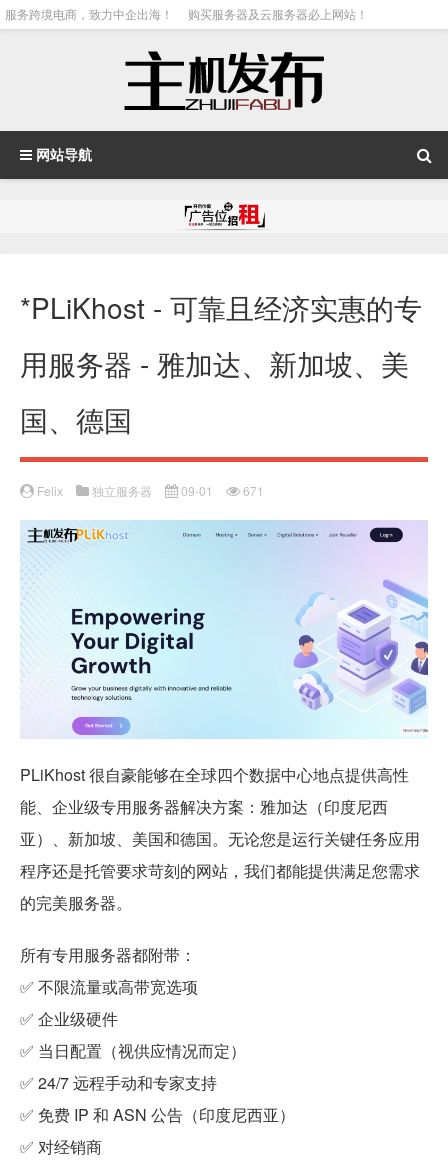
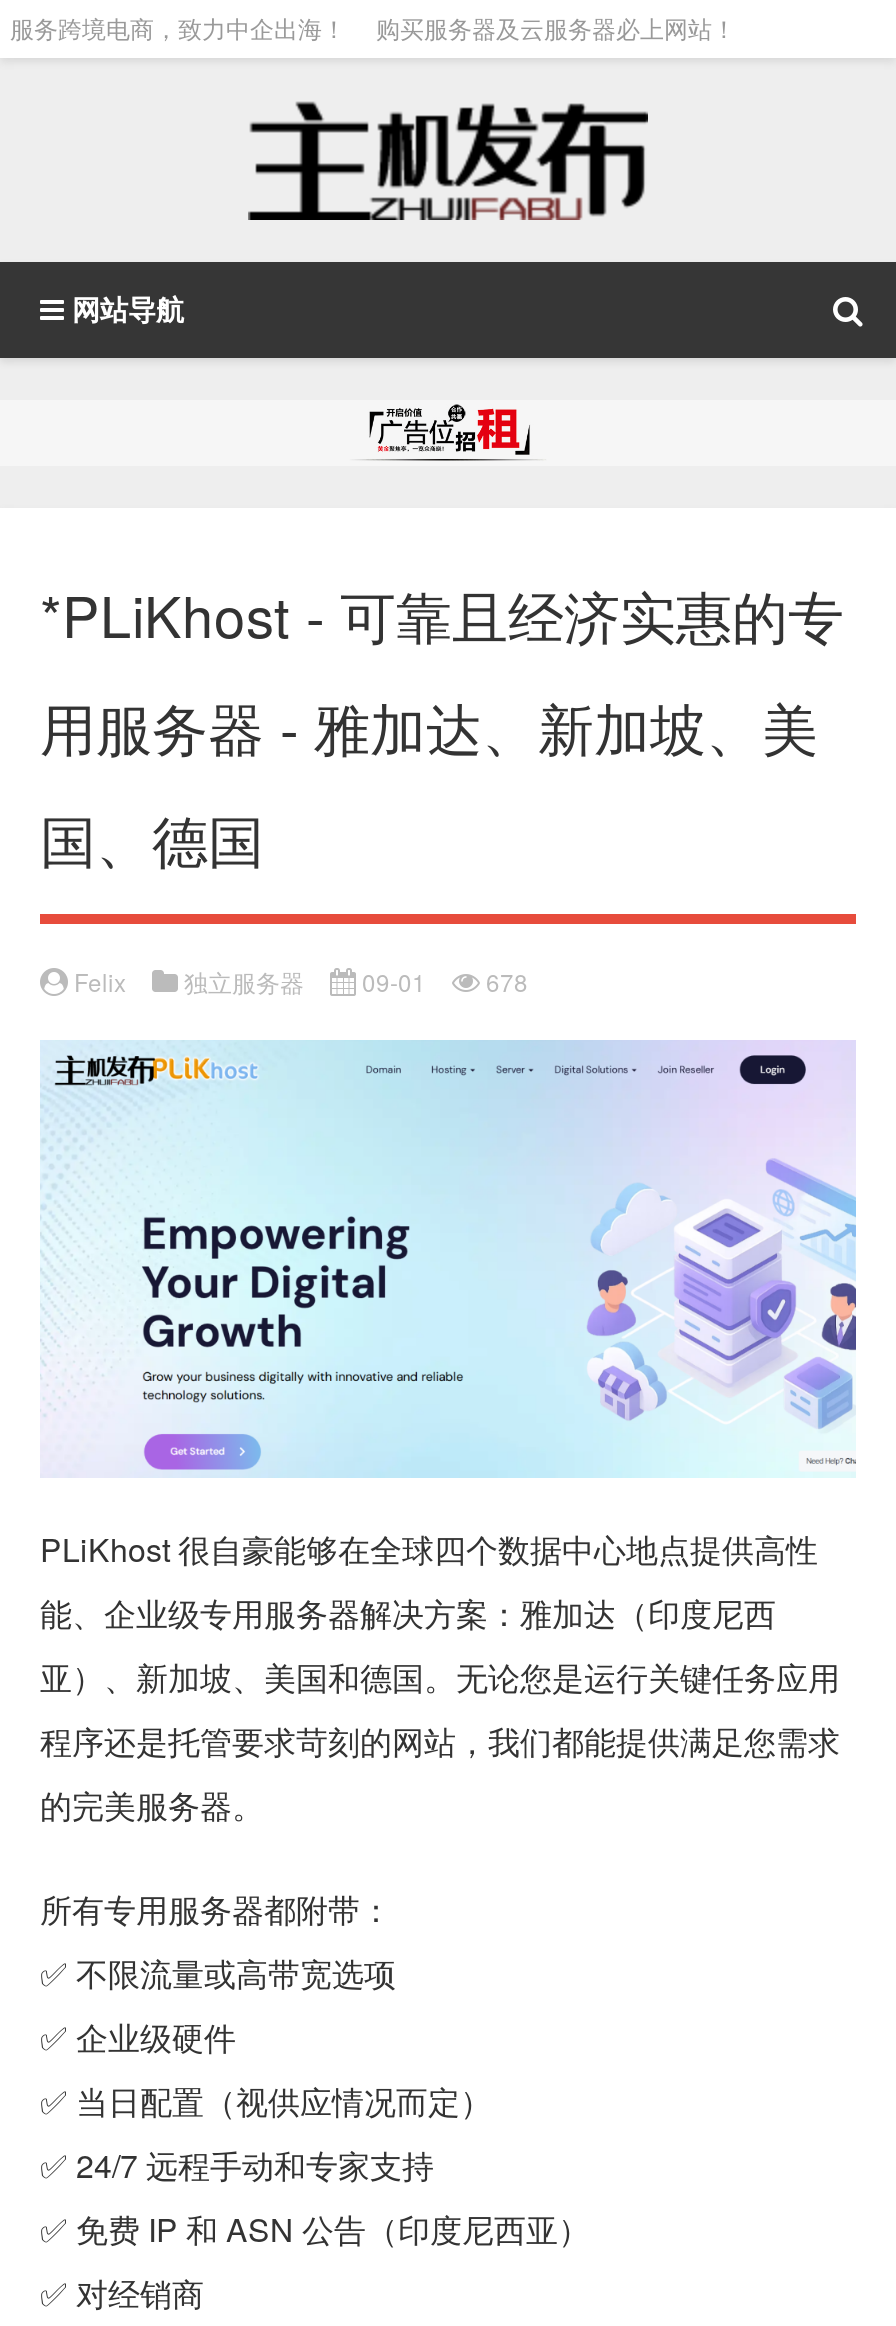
[240,482,264,499] 671 -> [480,964,528,998] 678

